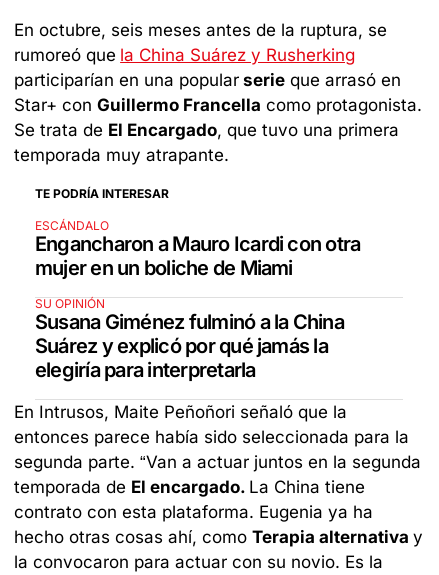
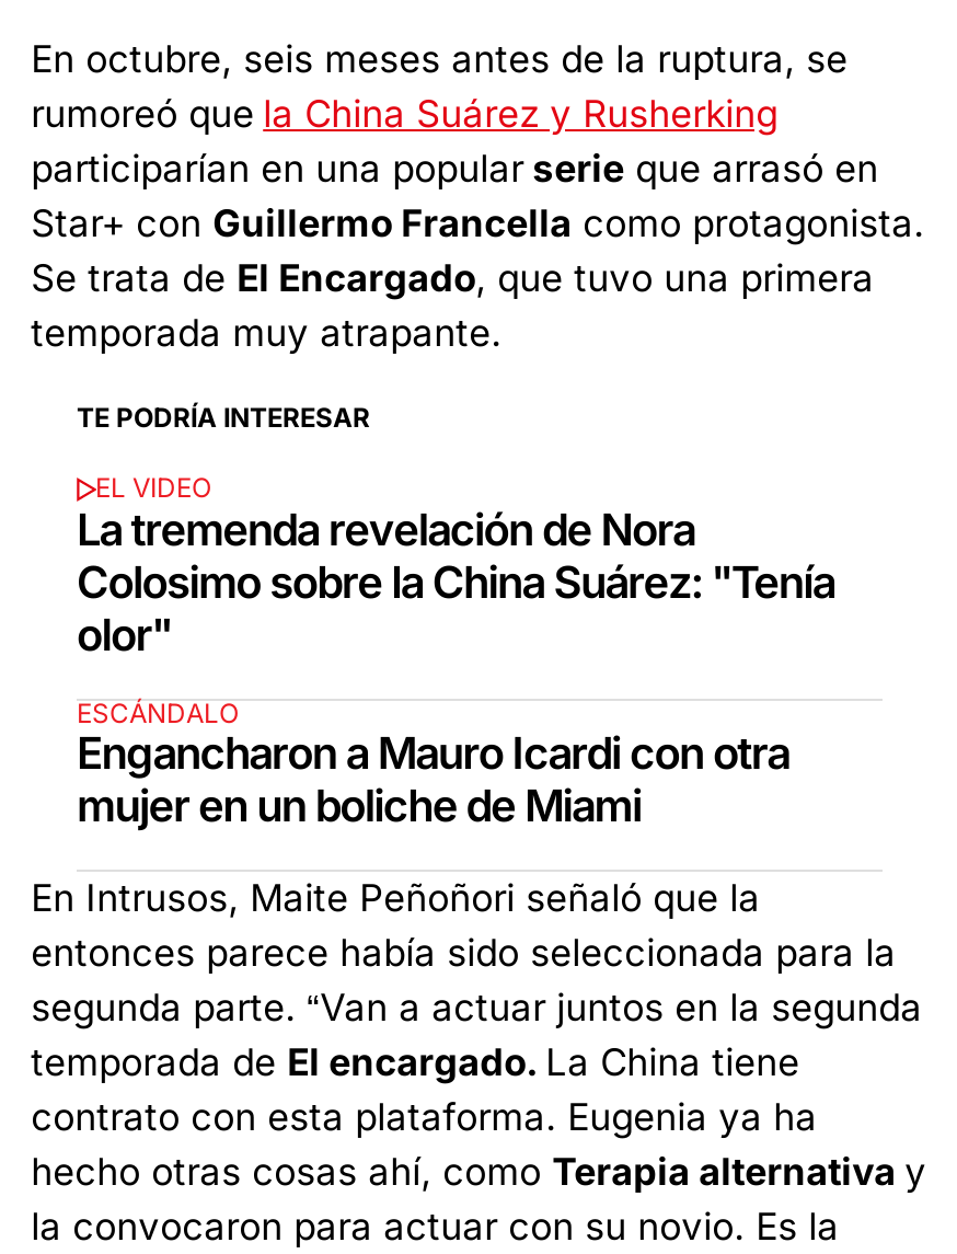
none -> [77,472,835,661] EL VIDEO | La tremenda revelación de Nora | Colosimo sobre la China Suárez: "Tenía | olor"
moved [35,218,360,280] -> [77,697,789,832]: ESCÁNDALO | Engancharon a Mauro Icardi con otra | mujer en un boliche de Miami
[35,296,344,382] SU OPINIÓN | Susana Giménez fulminó a la China | Suárez y explicó por qué jamás la | elegiría para interpretarla -> none

